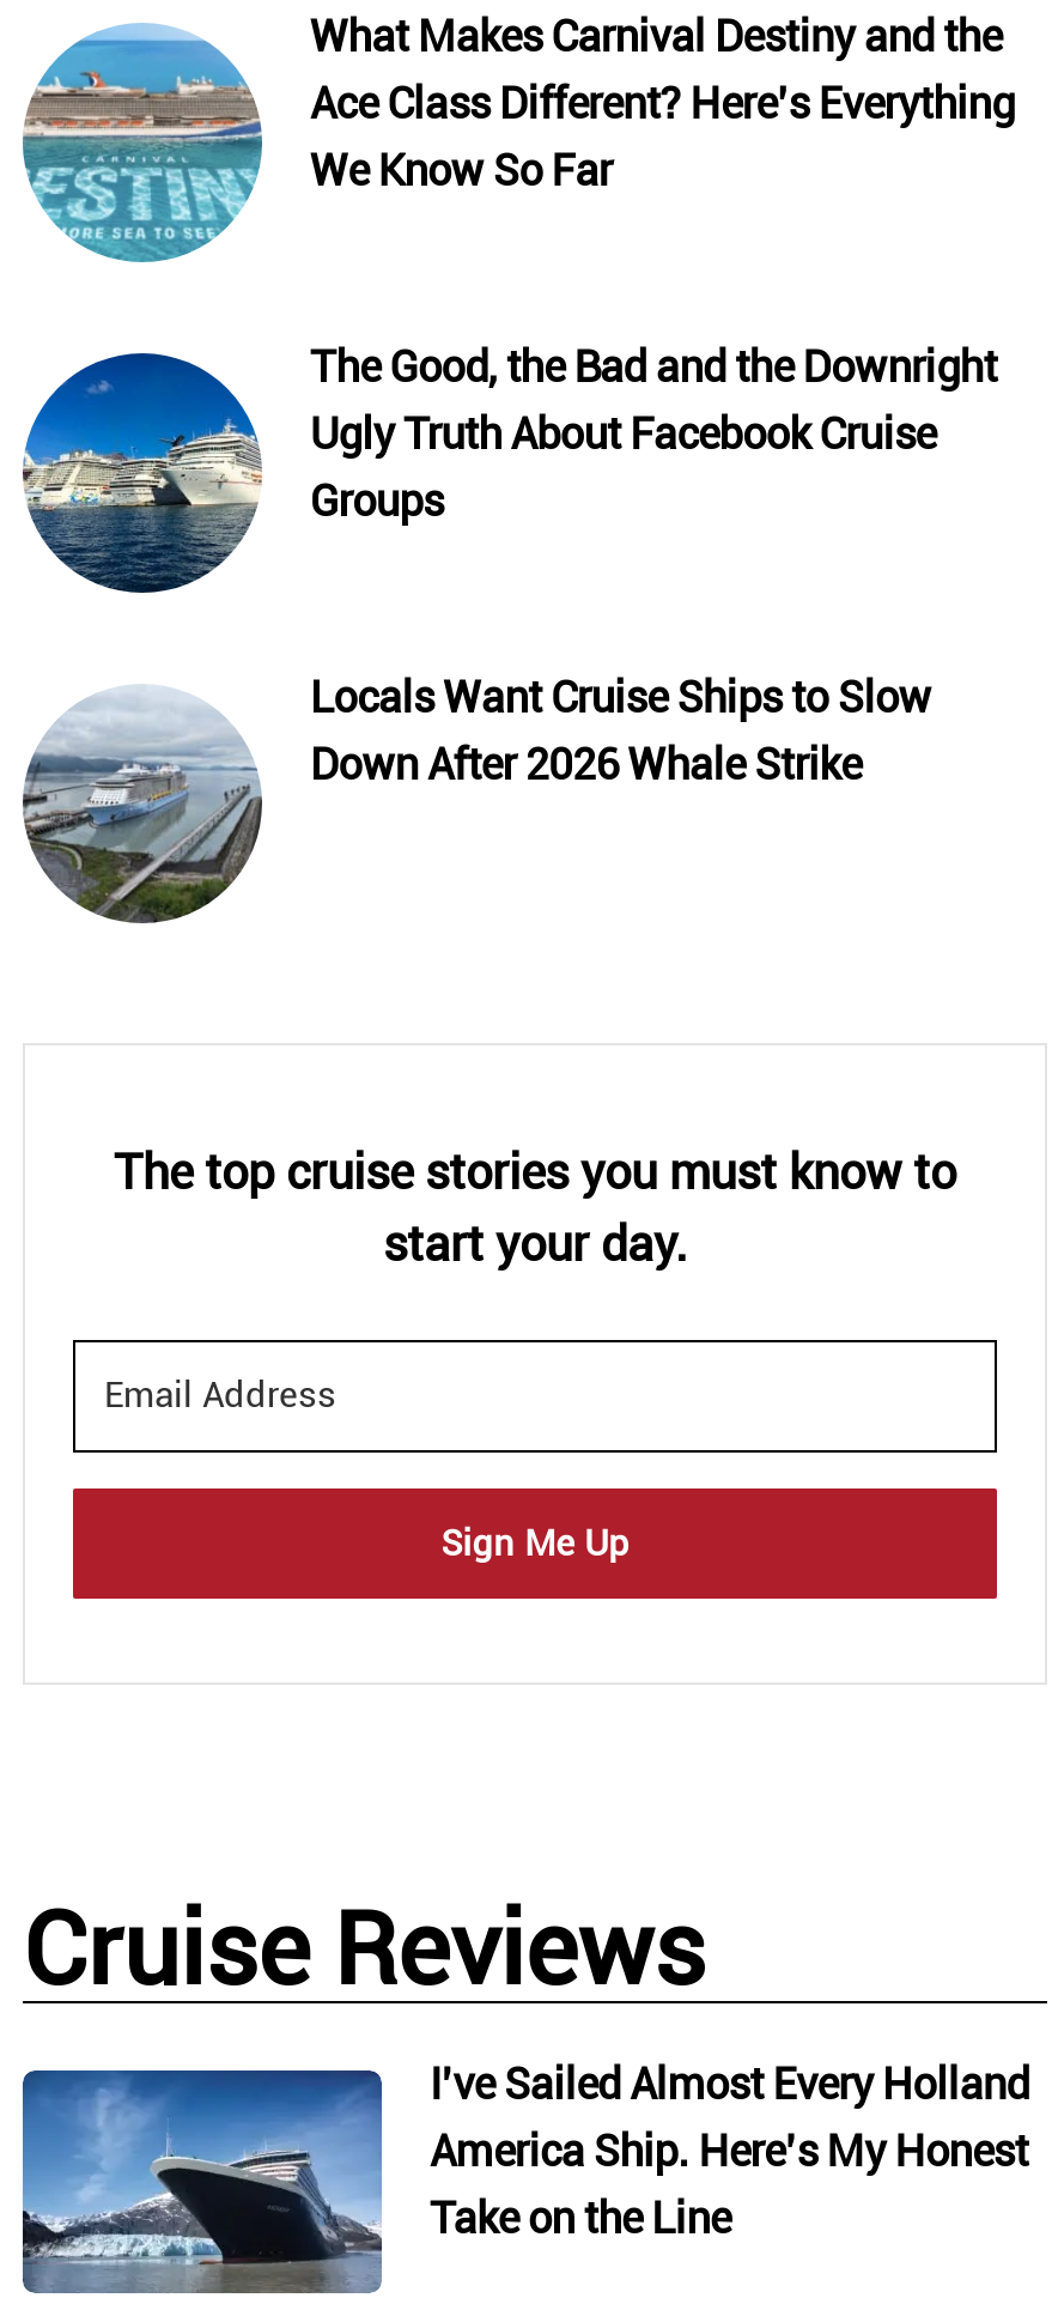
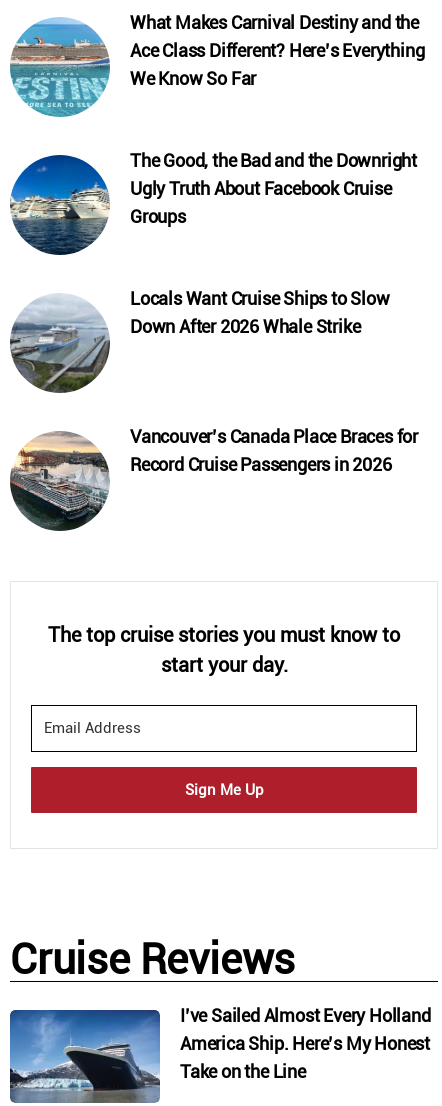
none -> [10,426,418,529] [image] | Vancouver’s Canada Place Braces for | Record Cruise Passengers in 2026

